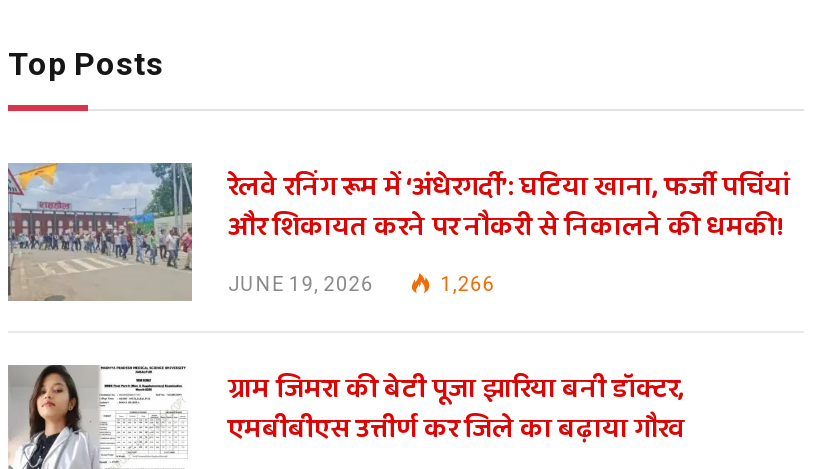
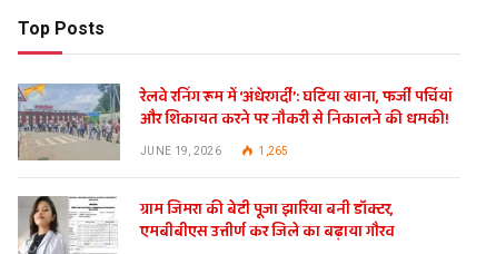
[440,273,495,295] 1,266 -> [258,145,289,157] 1,265

